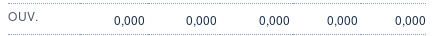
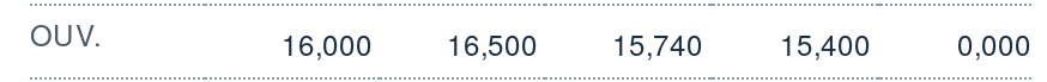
[114,11,145,28] 0,000 -> [282,23,373,63] 16,000
[186,11,217,28] 0,000 -> [447,23,538,63] 16,500
[259,11,290,28] 0,000 -> [612,23,703,63] 15,740
[327,11,358,28] 0,000 -> [780,23,871,63] 15,400

